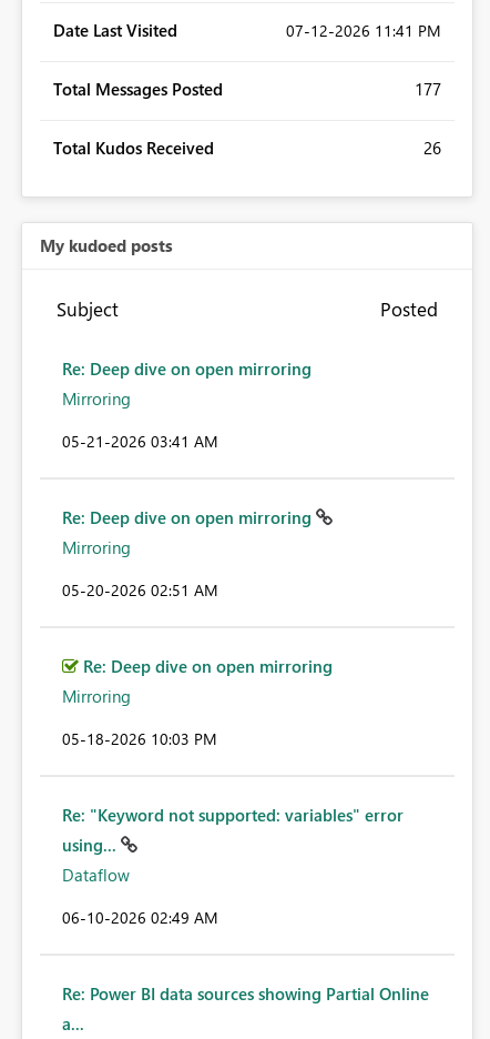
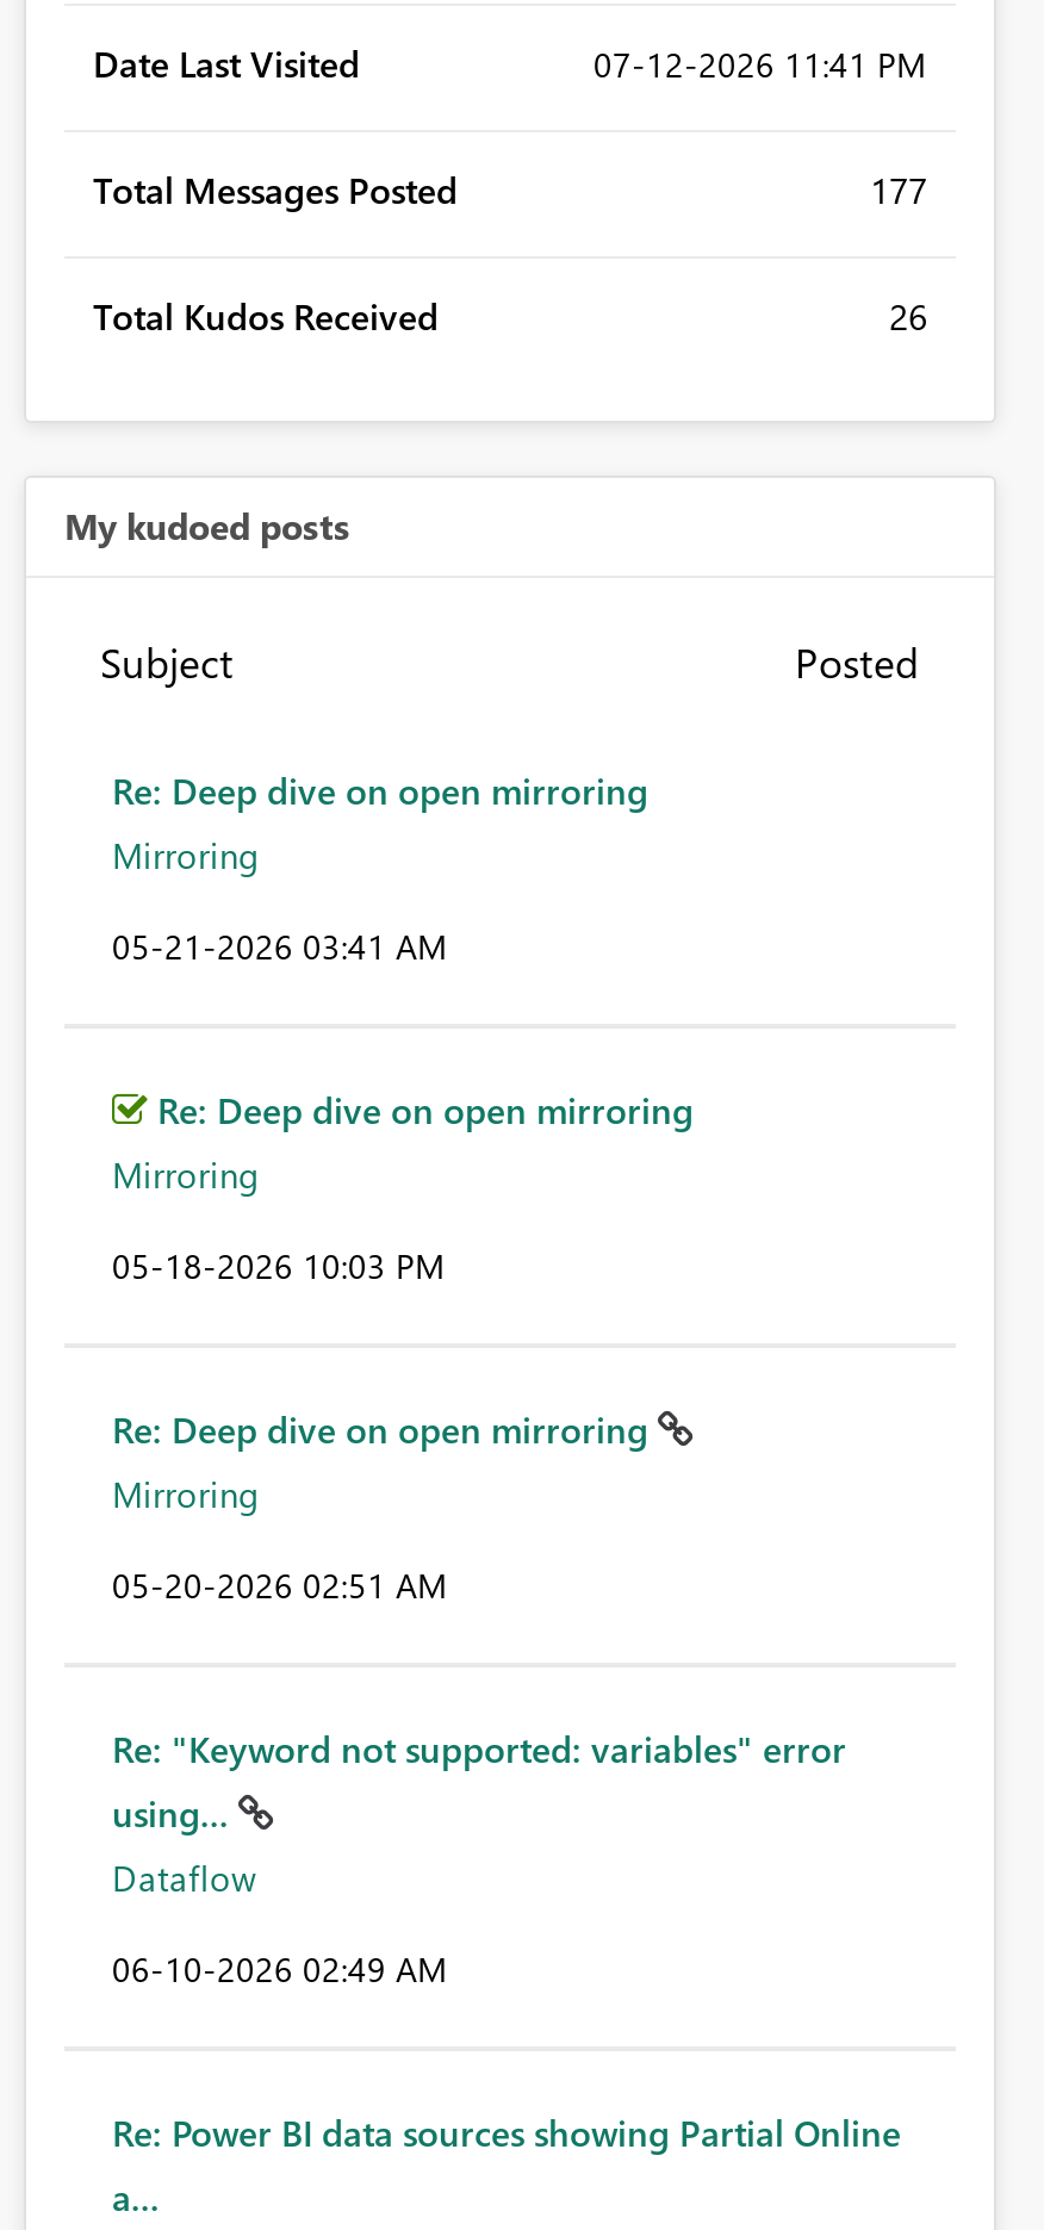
[62,580,218,601] 05-20-2026 02:51 AM -> [112,1244,446,1289] 05-18-2026 10:03 PM
[62,729,217,750] 05-18-2026 10:03 PM -> [112,1564,448,1609] 05-20-2026 02:51 AM

